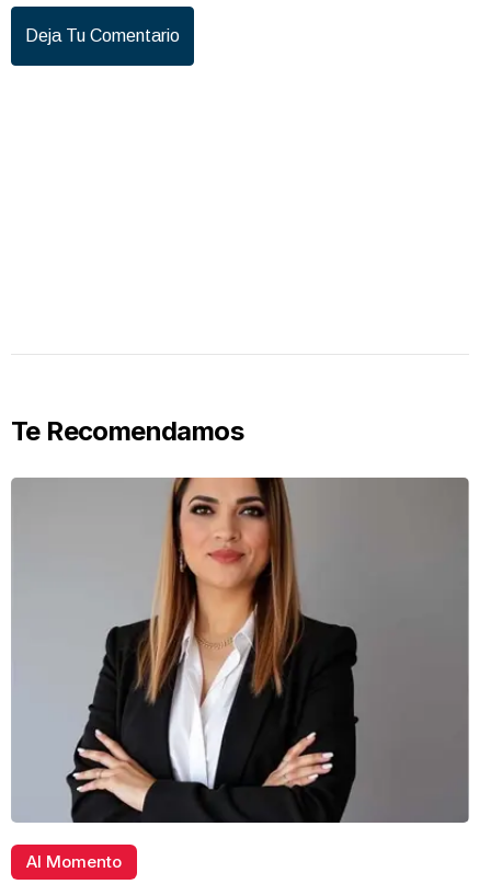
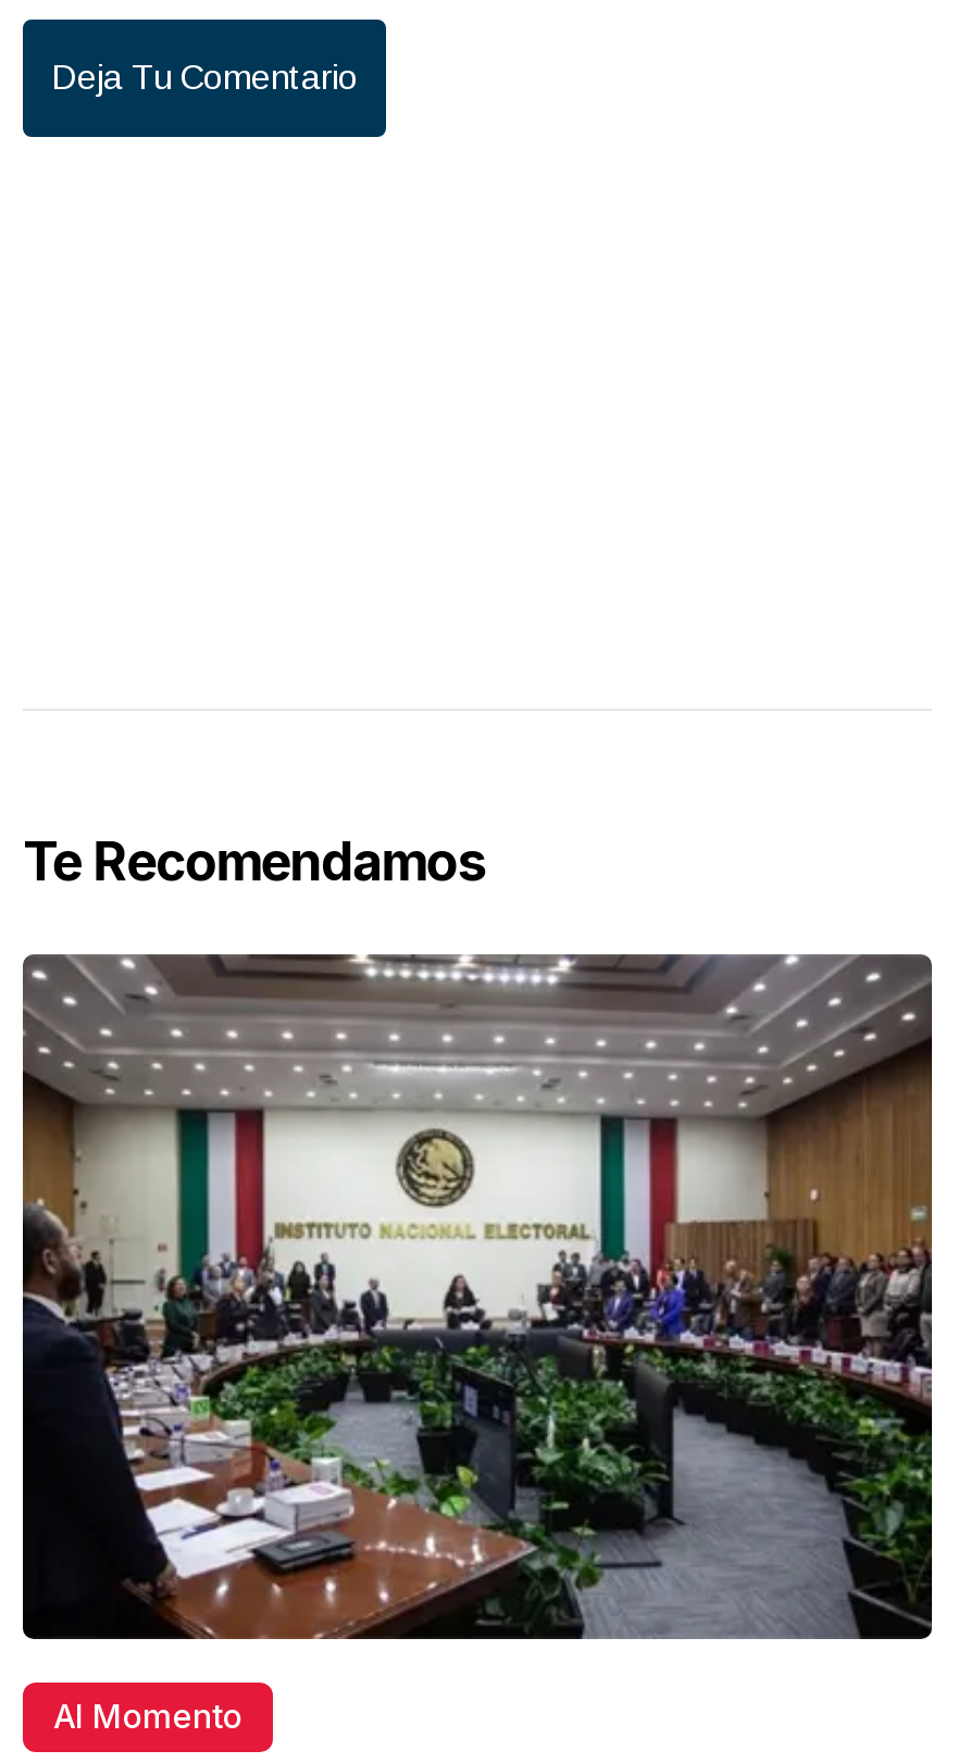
[11,477,468,824] [image] -> [21,952,932,1641] [image]

